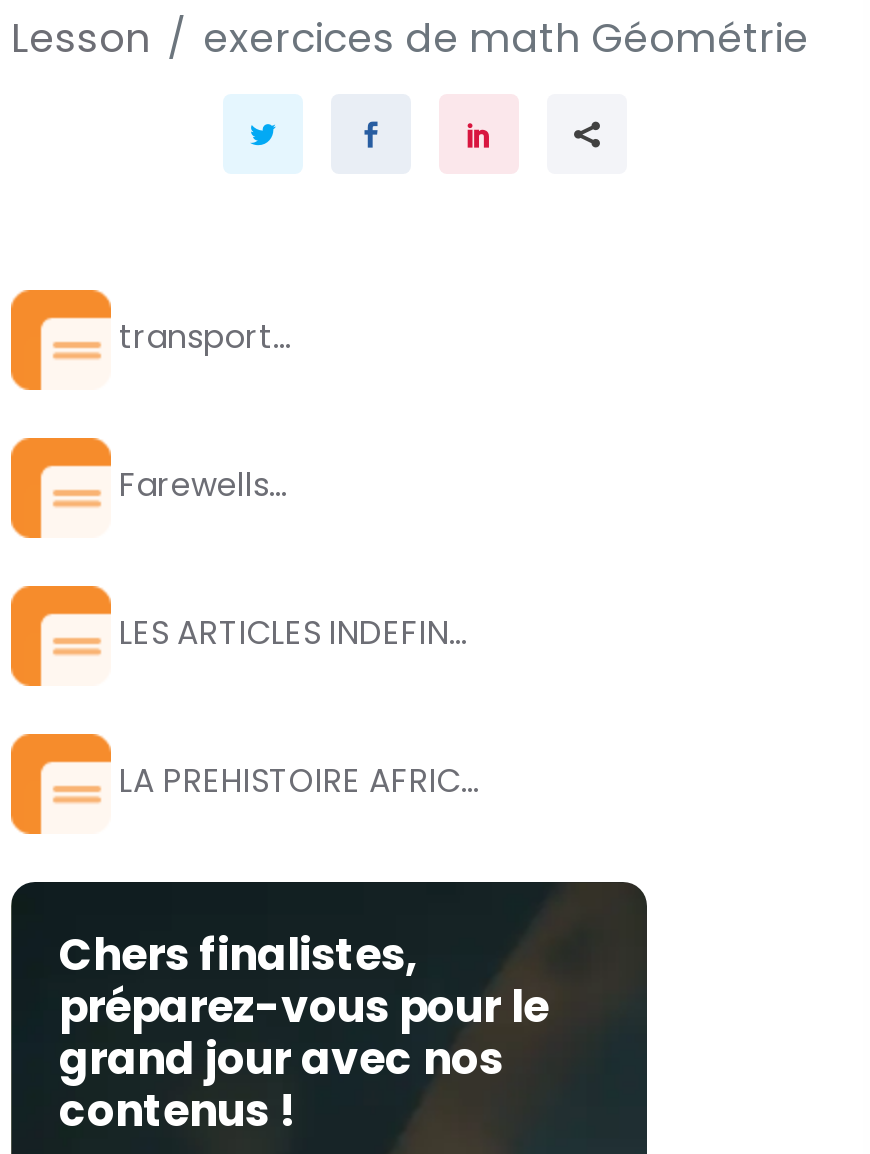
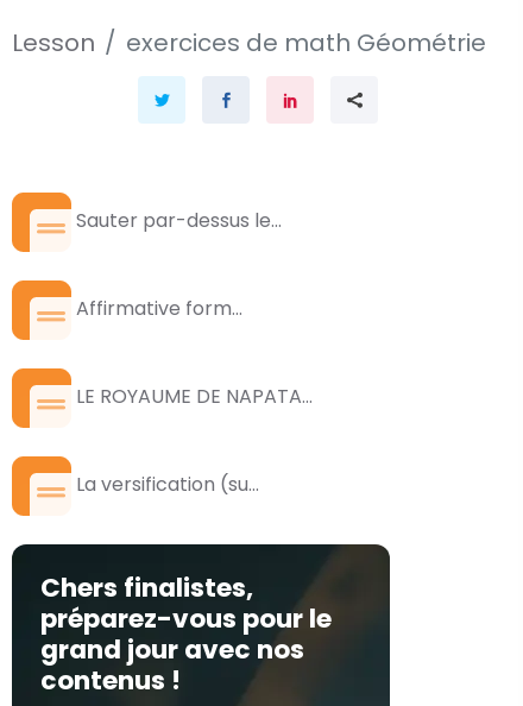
[119,315,291,361] transport... -> [76,207,282,235] Sauter par-dessus le...
[119,463,287,509] Farewells... -> [76,295,242,323] Affirmative form...
[119,611,467,657] LES ARTICLES INDEFIN... -> [76,383,313,411] LE ROYAUME DE NAPATA...
[119,759,479,805] LA PREHISTOIRE AFRIC... -> [76,471,259,498] La versification (su...

